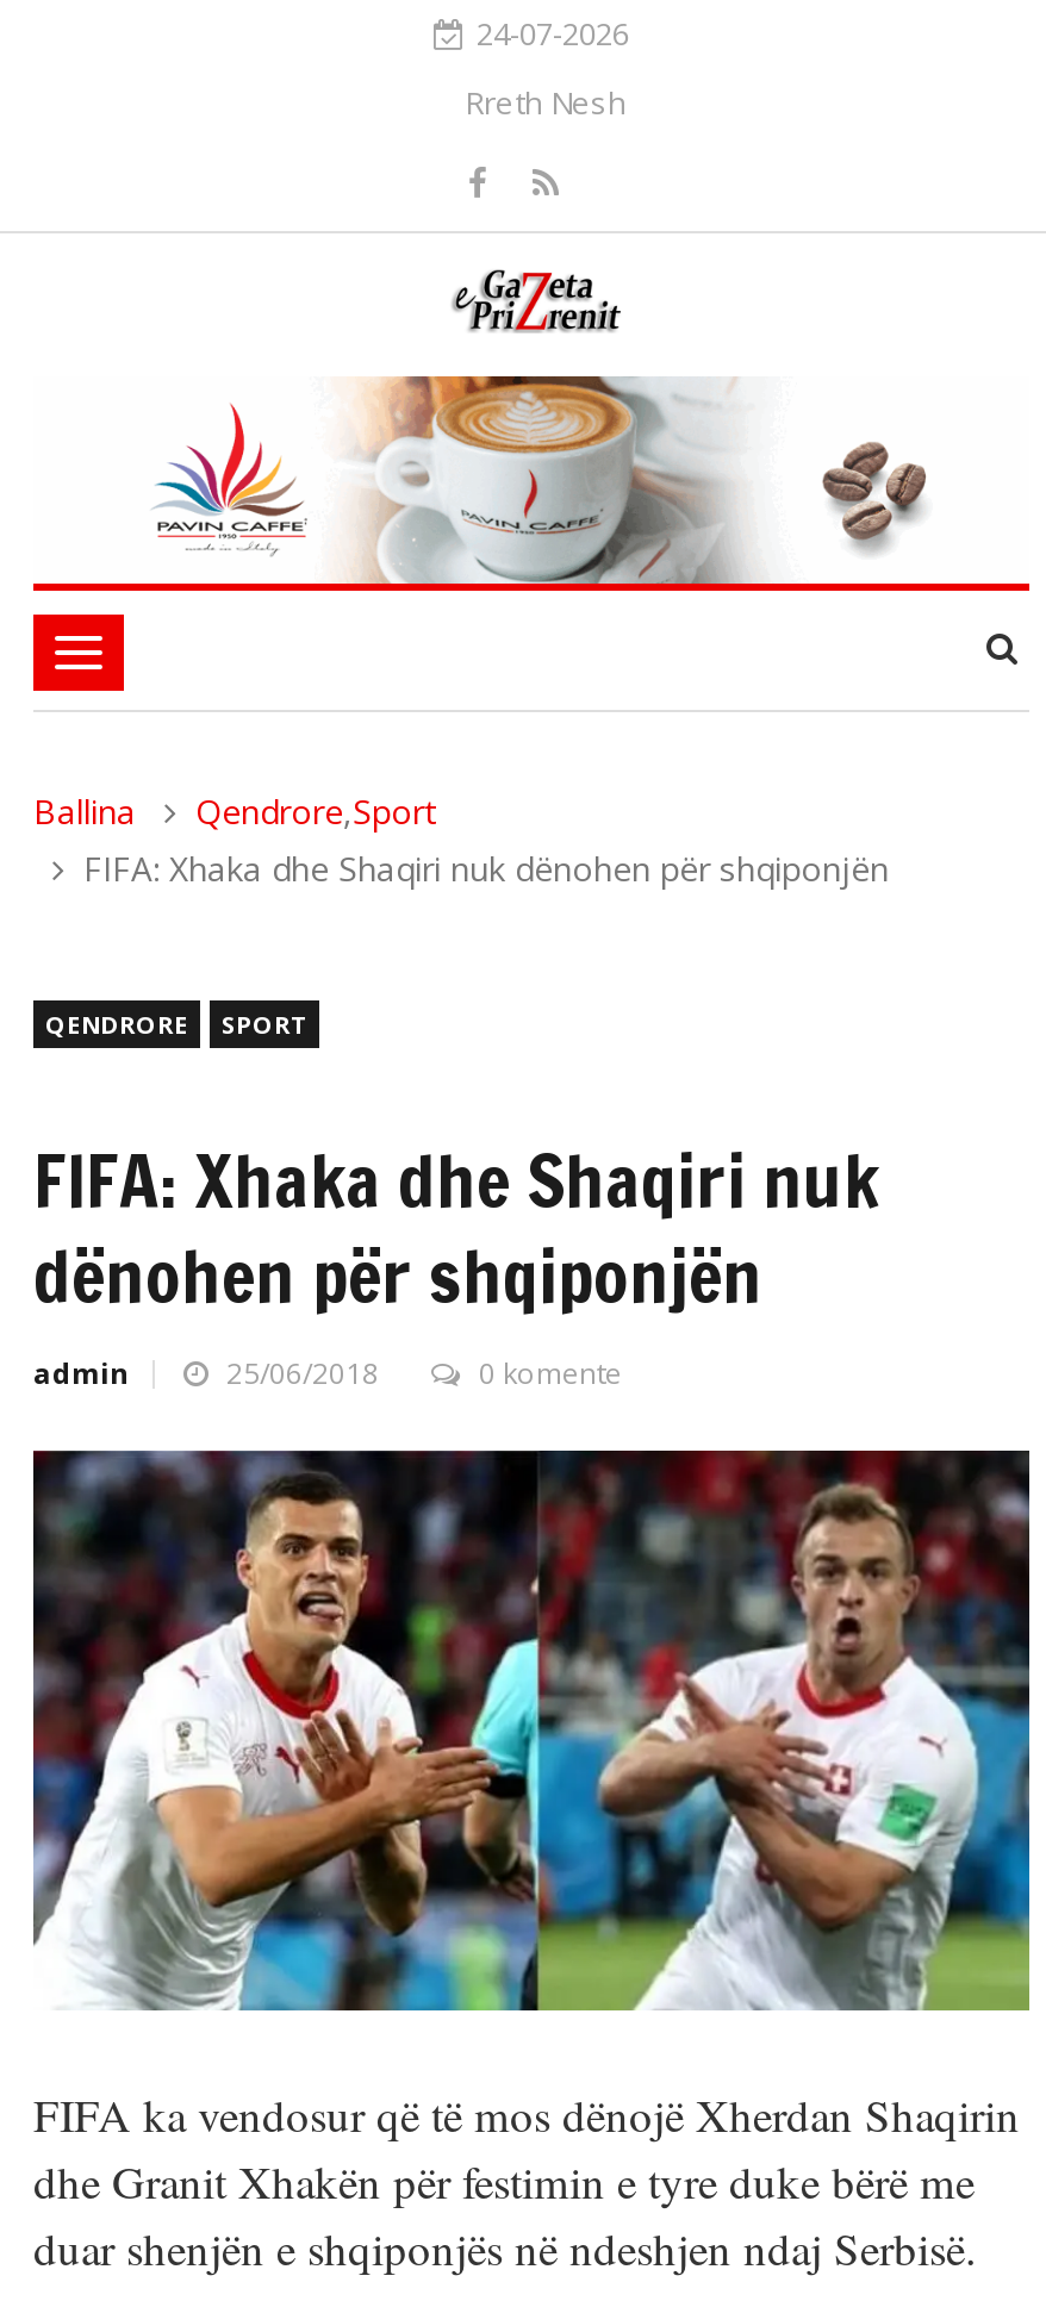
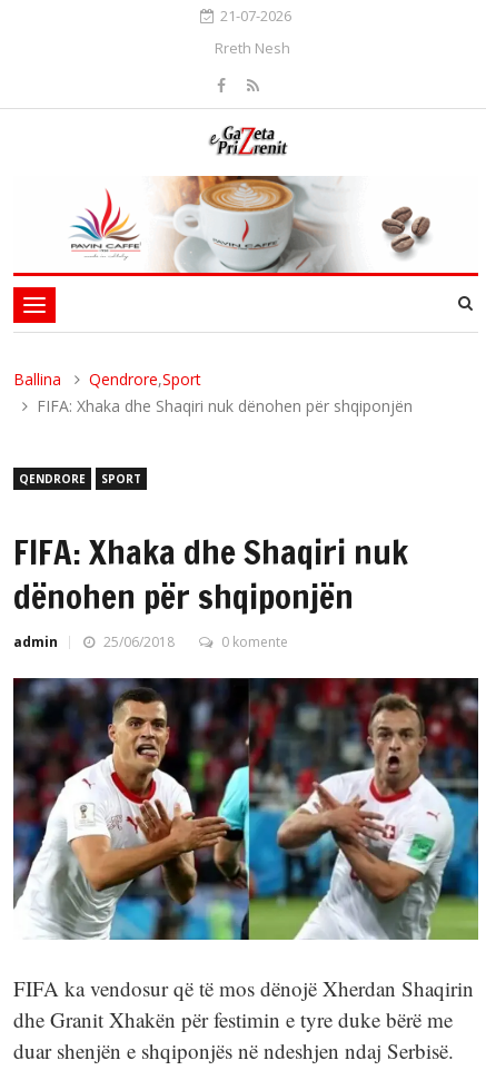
[477,12,629,55] 24-07-2026 -> [220,6,291,26] 21-07-2026

